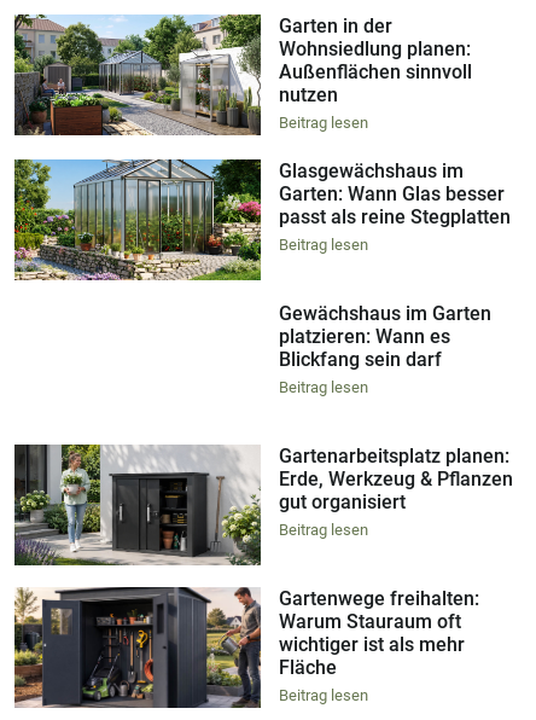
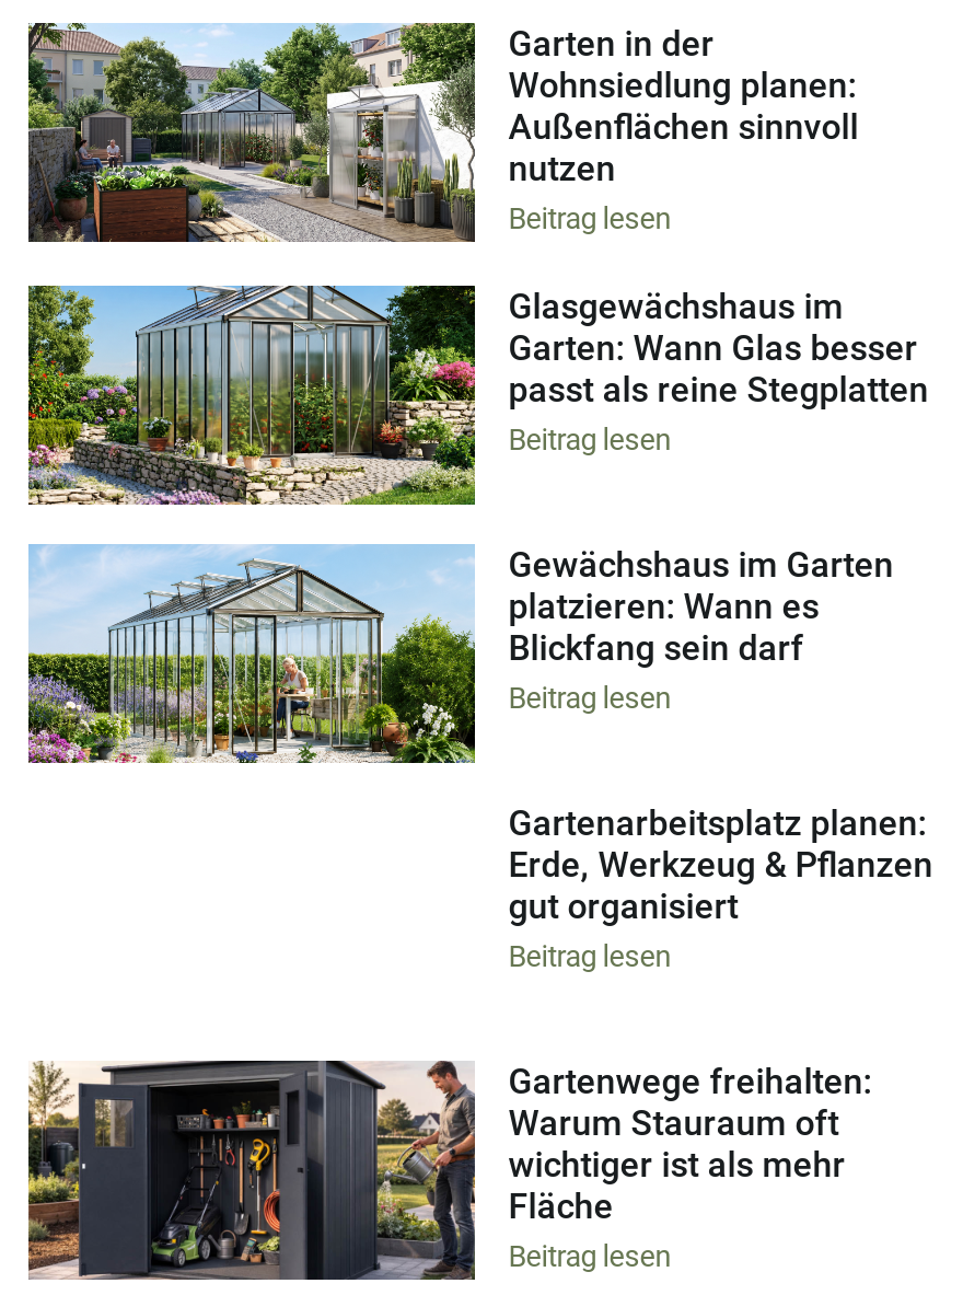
none -> [26,542,477,765] [image]
[13,443,262,567] [image] -> none

